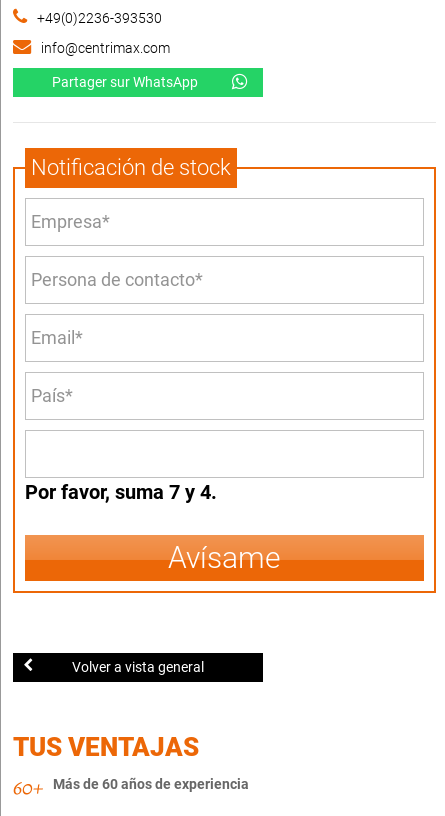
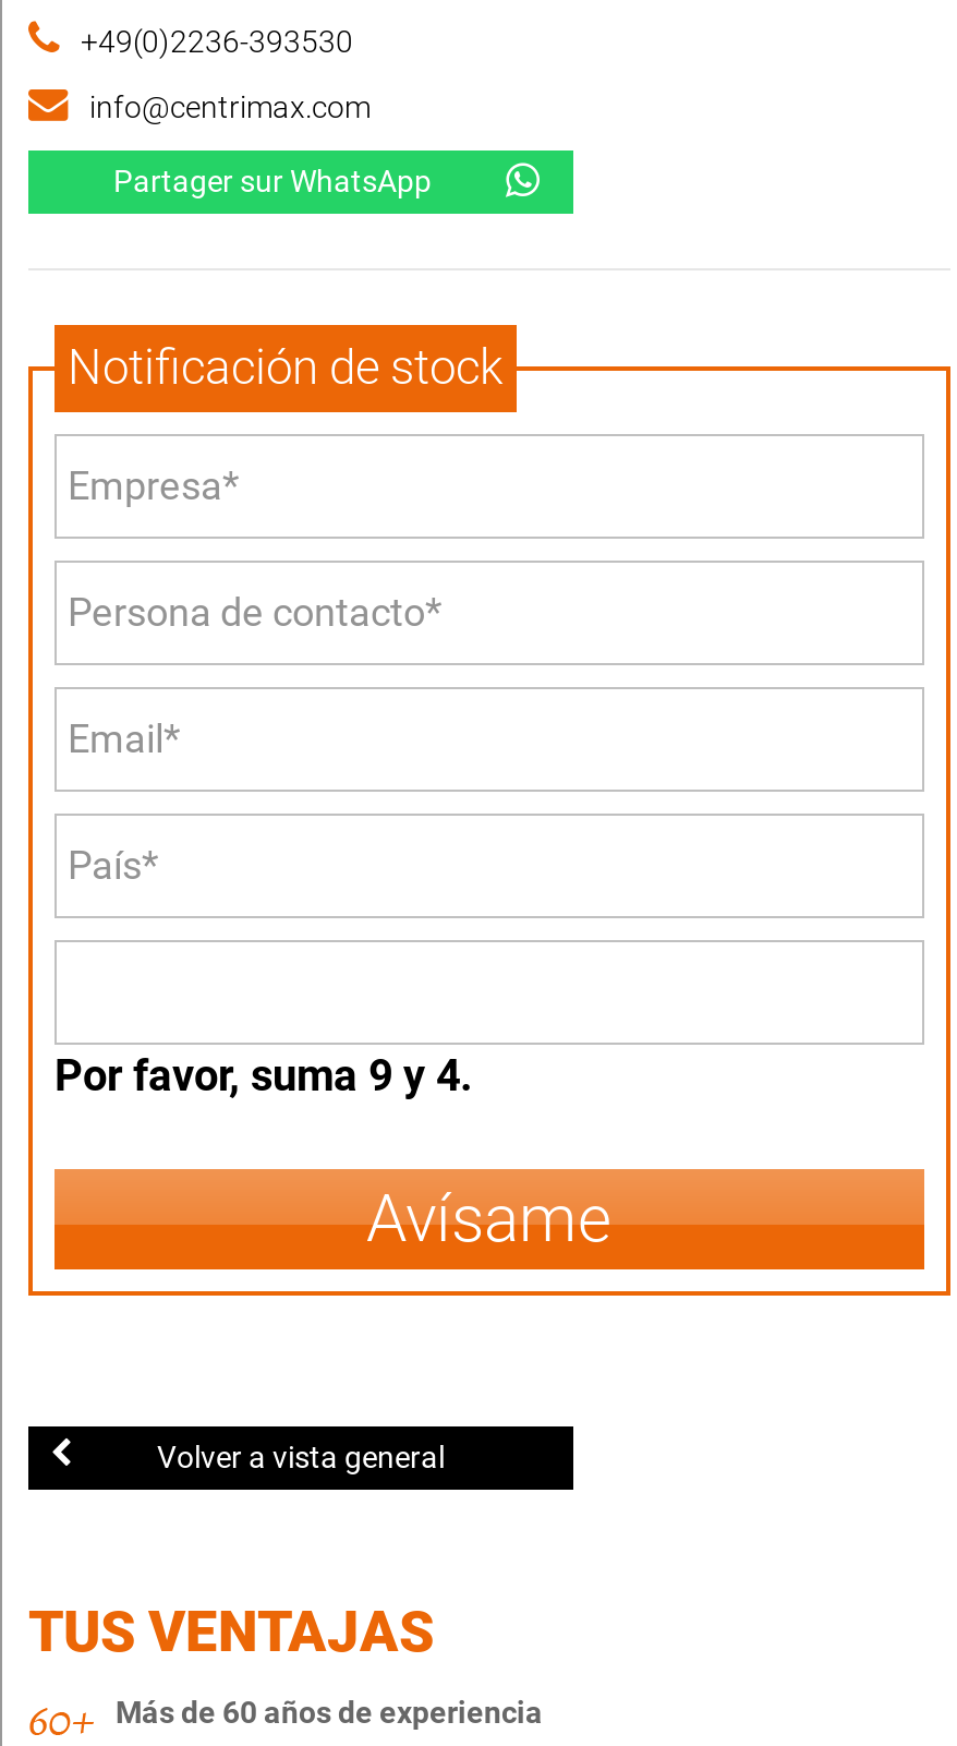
[25,480,217,504] Por favor, suma 7 y 4. -> [54,1048,473,1101] Por favor, suma 9 y 4.

